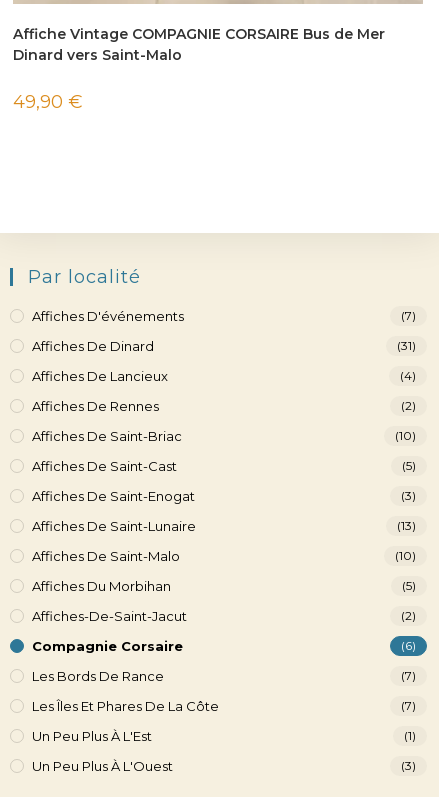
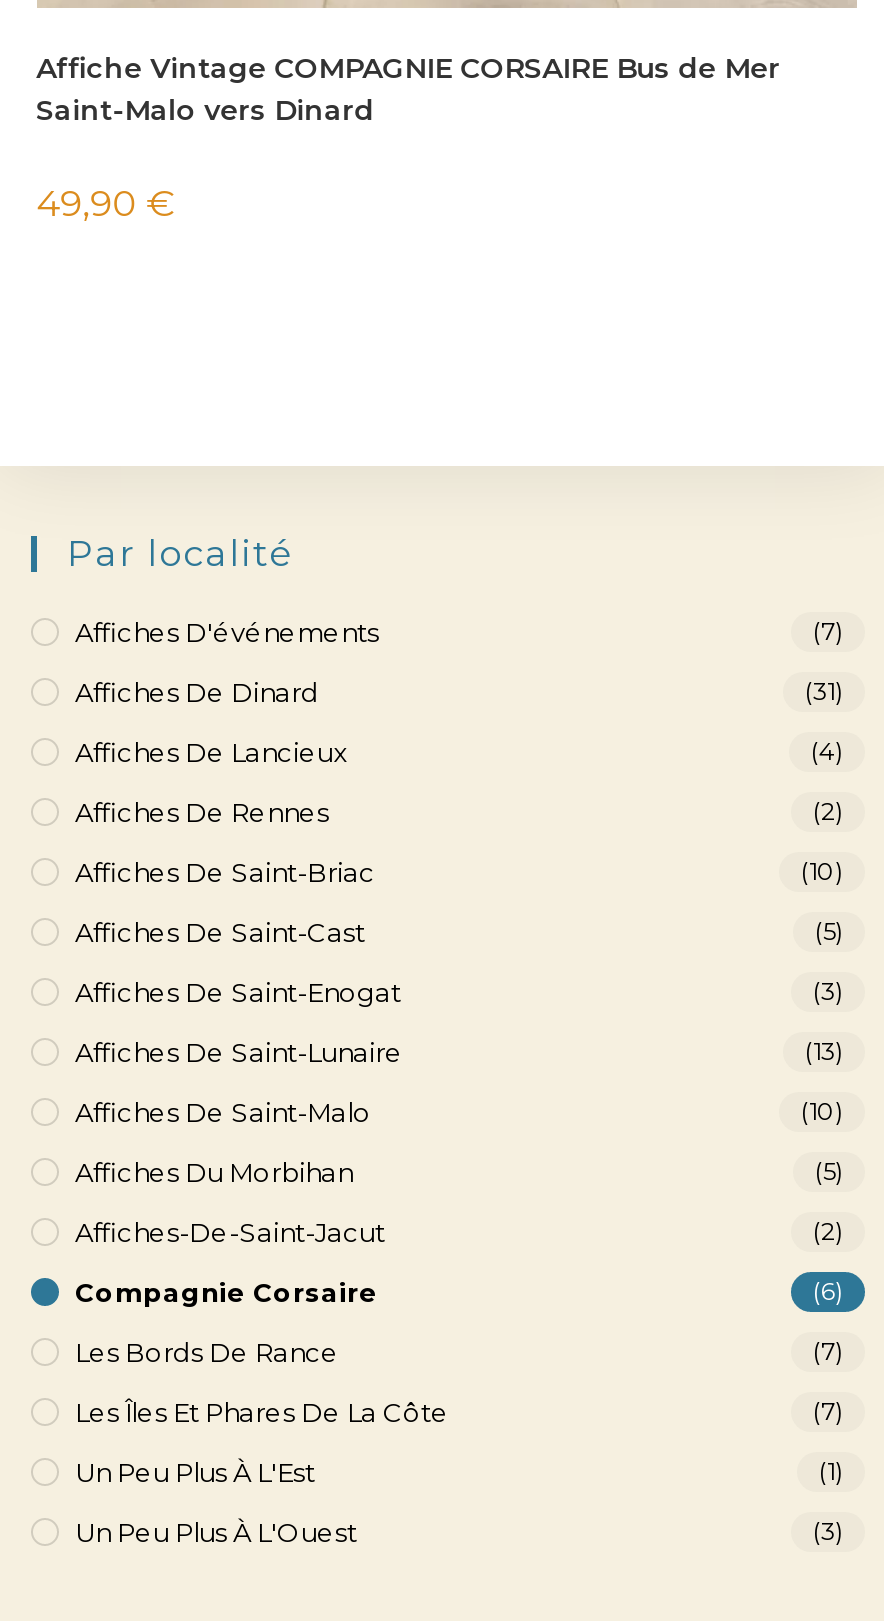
[13,46,182,64] Dinard vers Saint-Malo -> [36,91,374,127] Saint-Malo vers Dinard

